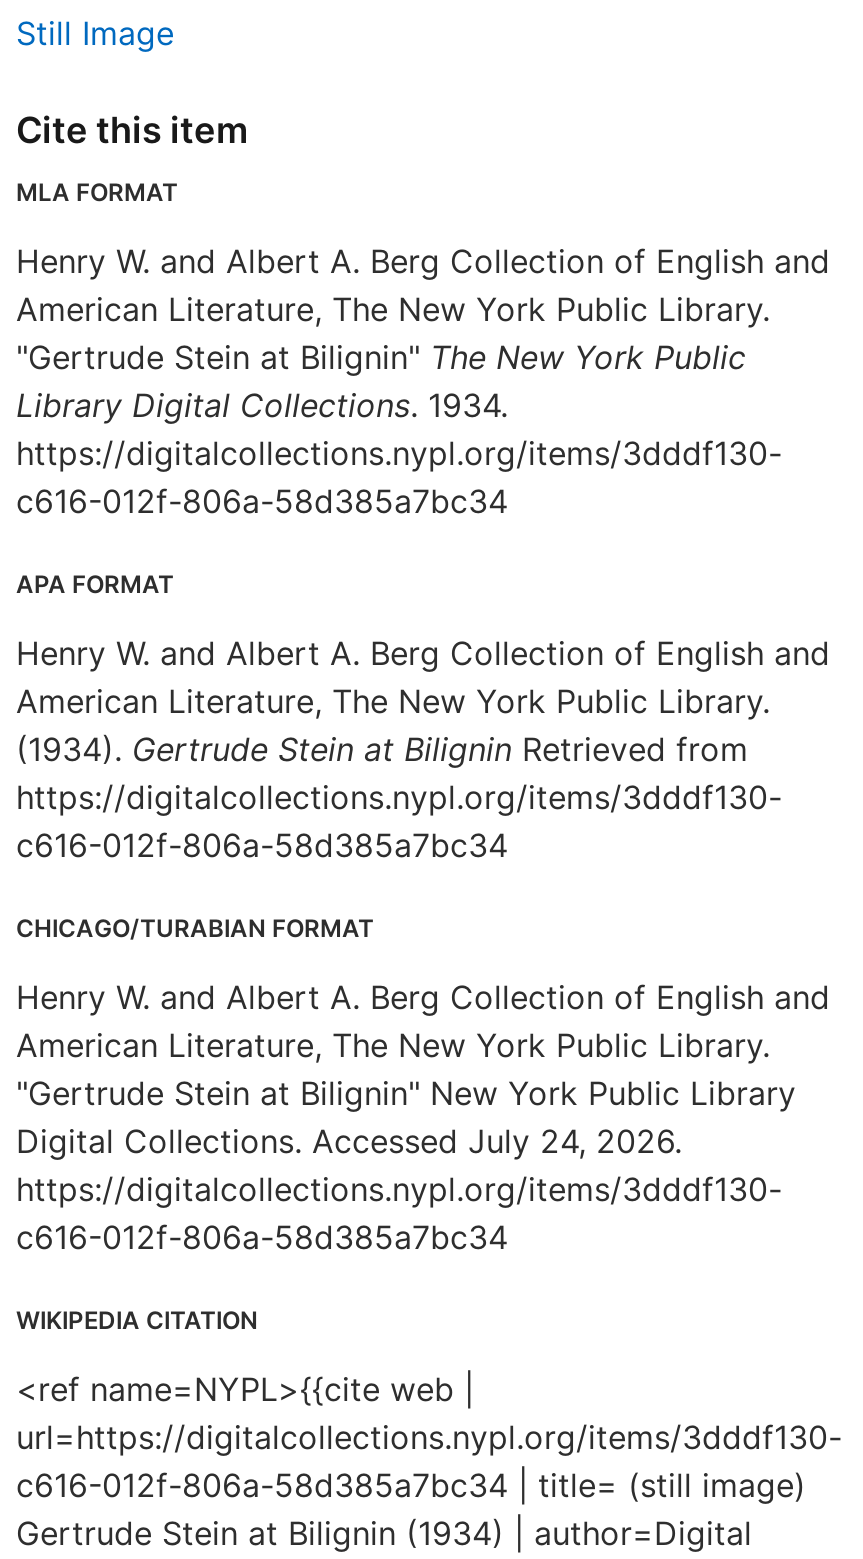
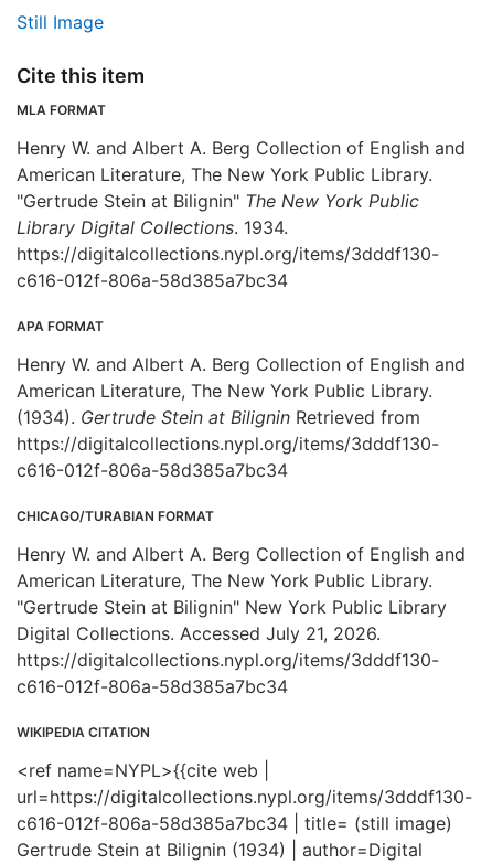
[16,1121,682,1161] Digital Collections. Accessed July 24, 2026. -> [17,622,381,644] Digital Collections. Accessed July 21, 2026.

